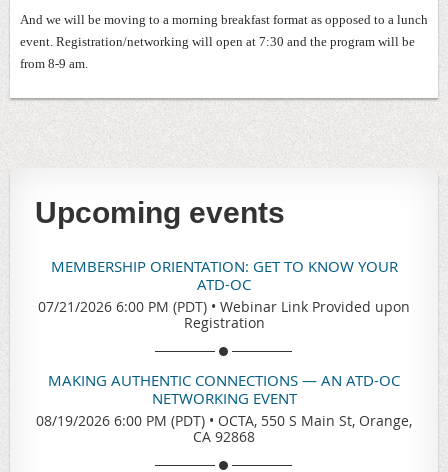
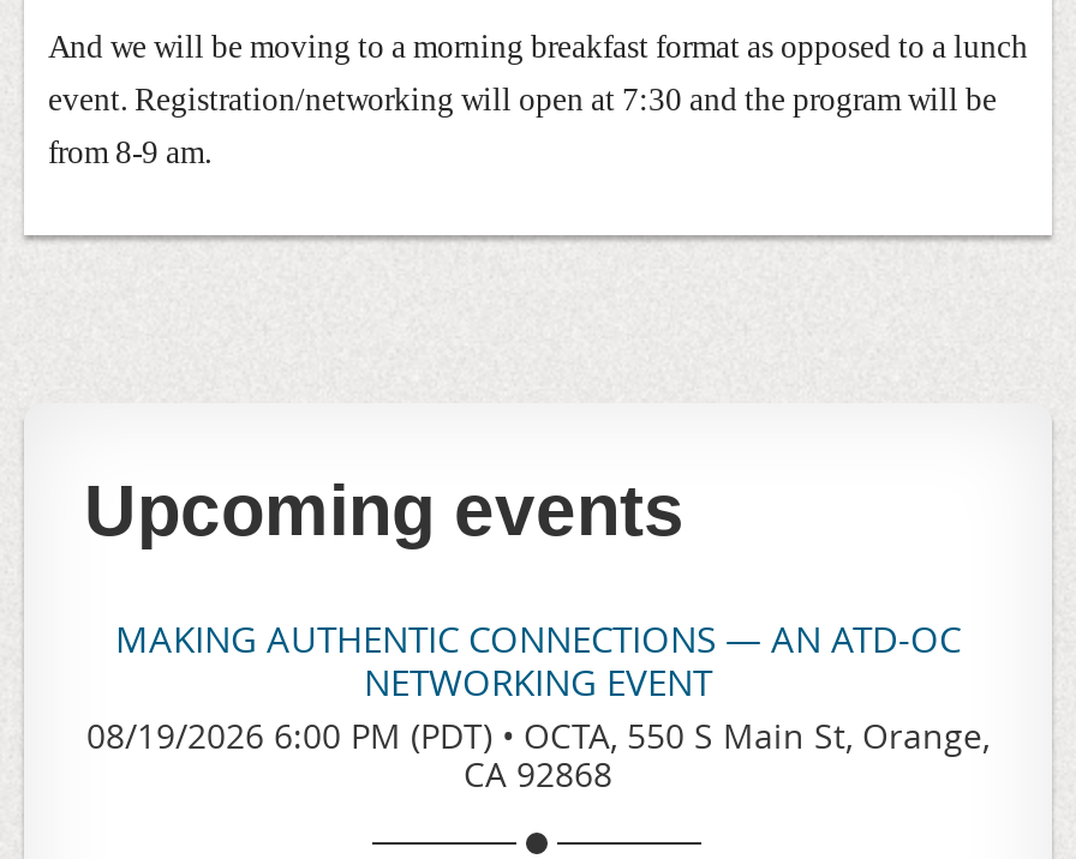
[38,256,410,332] MEMBERSHIP ORIENTATION: GET TO KNOW YOUR | ATD-OC | 07/21/2026 6:00 PM (PDT) • Webinar Link Provided upon | Registration -> none

